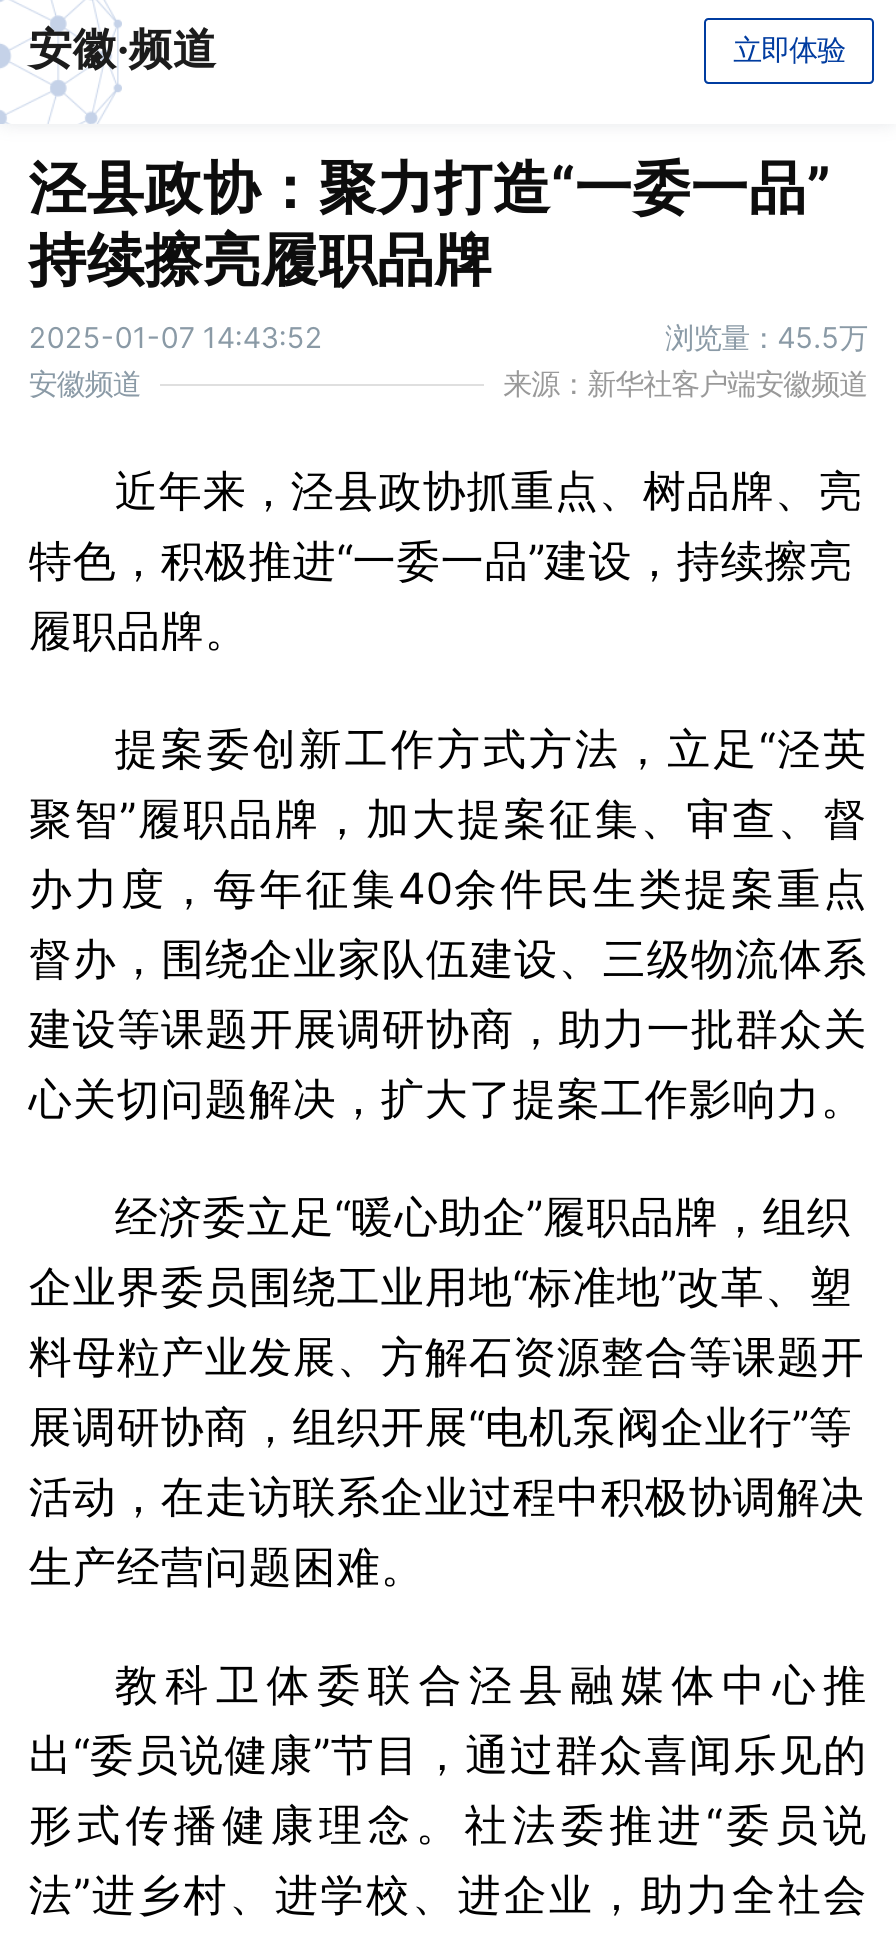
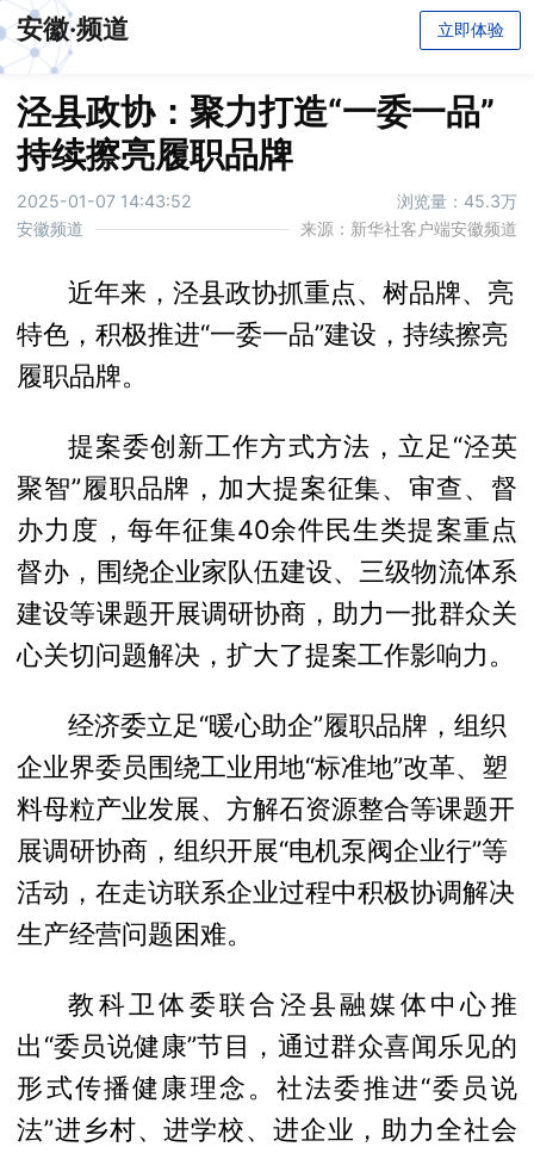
[665,321,867,353] 浏览量：45.5万 -> [397,191,517,211] 浏览量：45.3万

